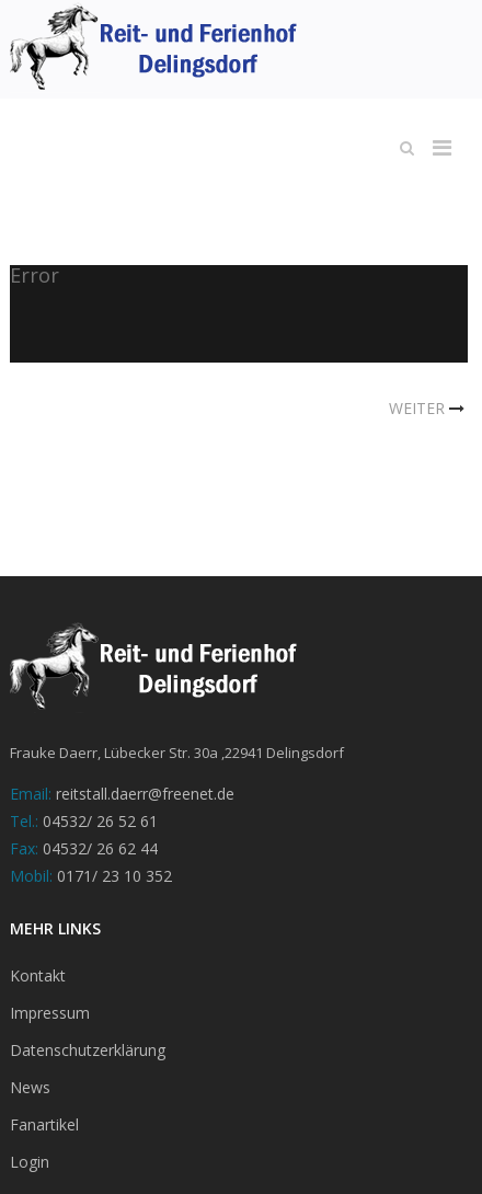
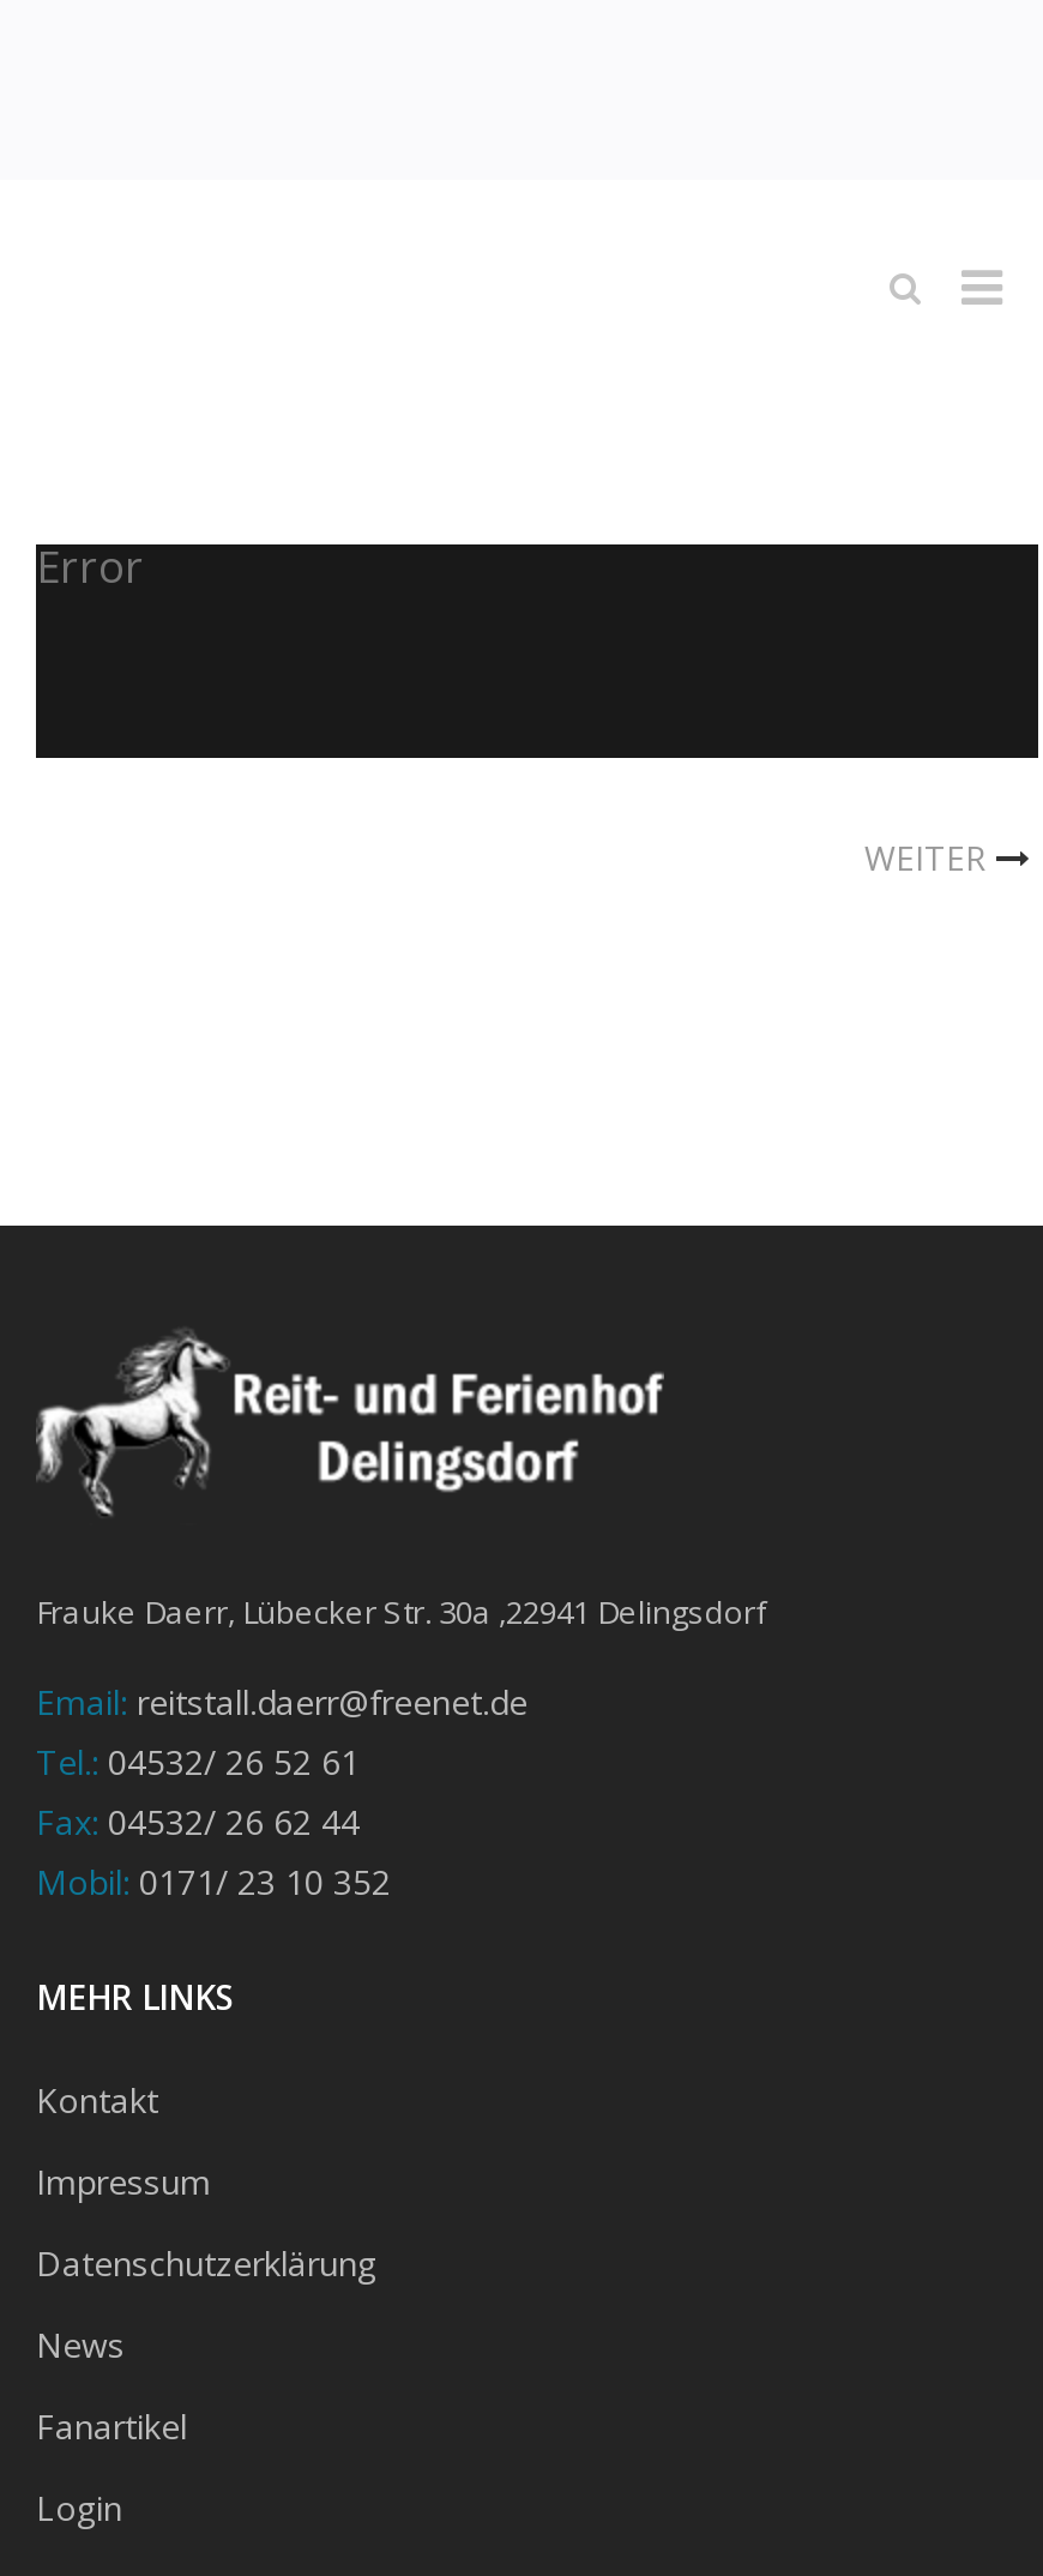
[10,5,297,91] [image] -> none

